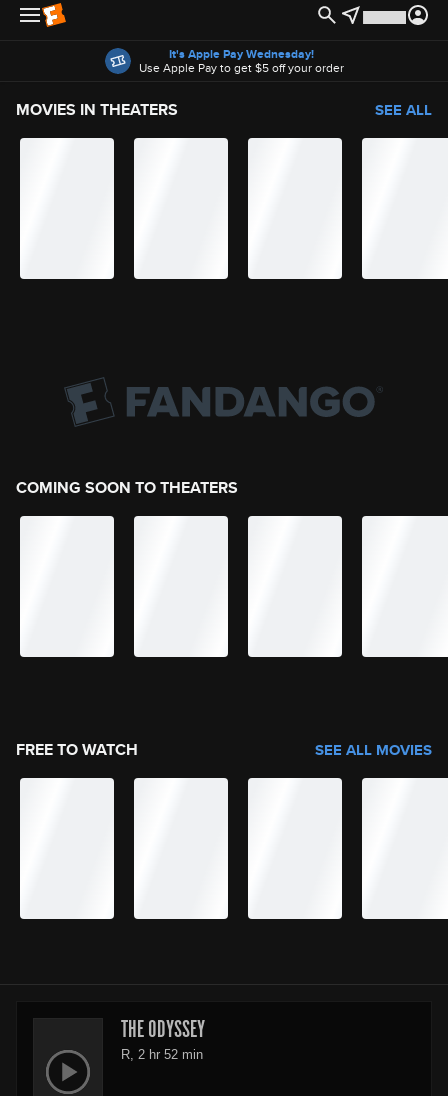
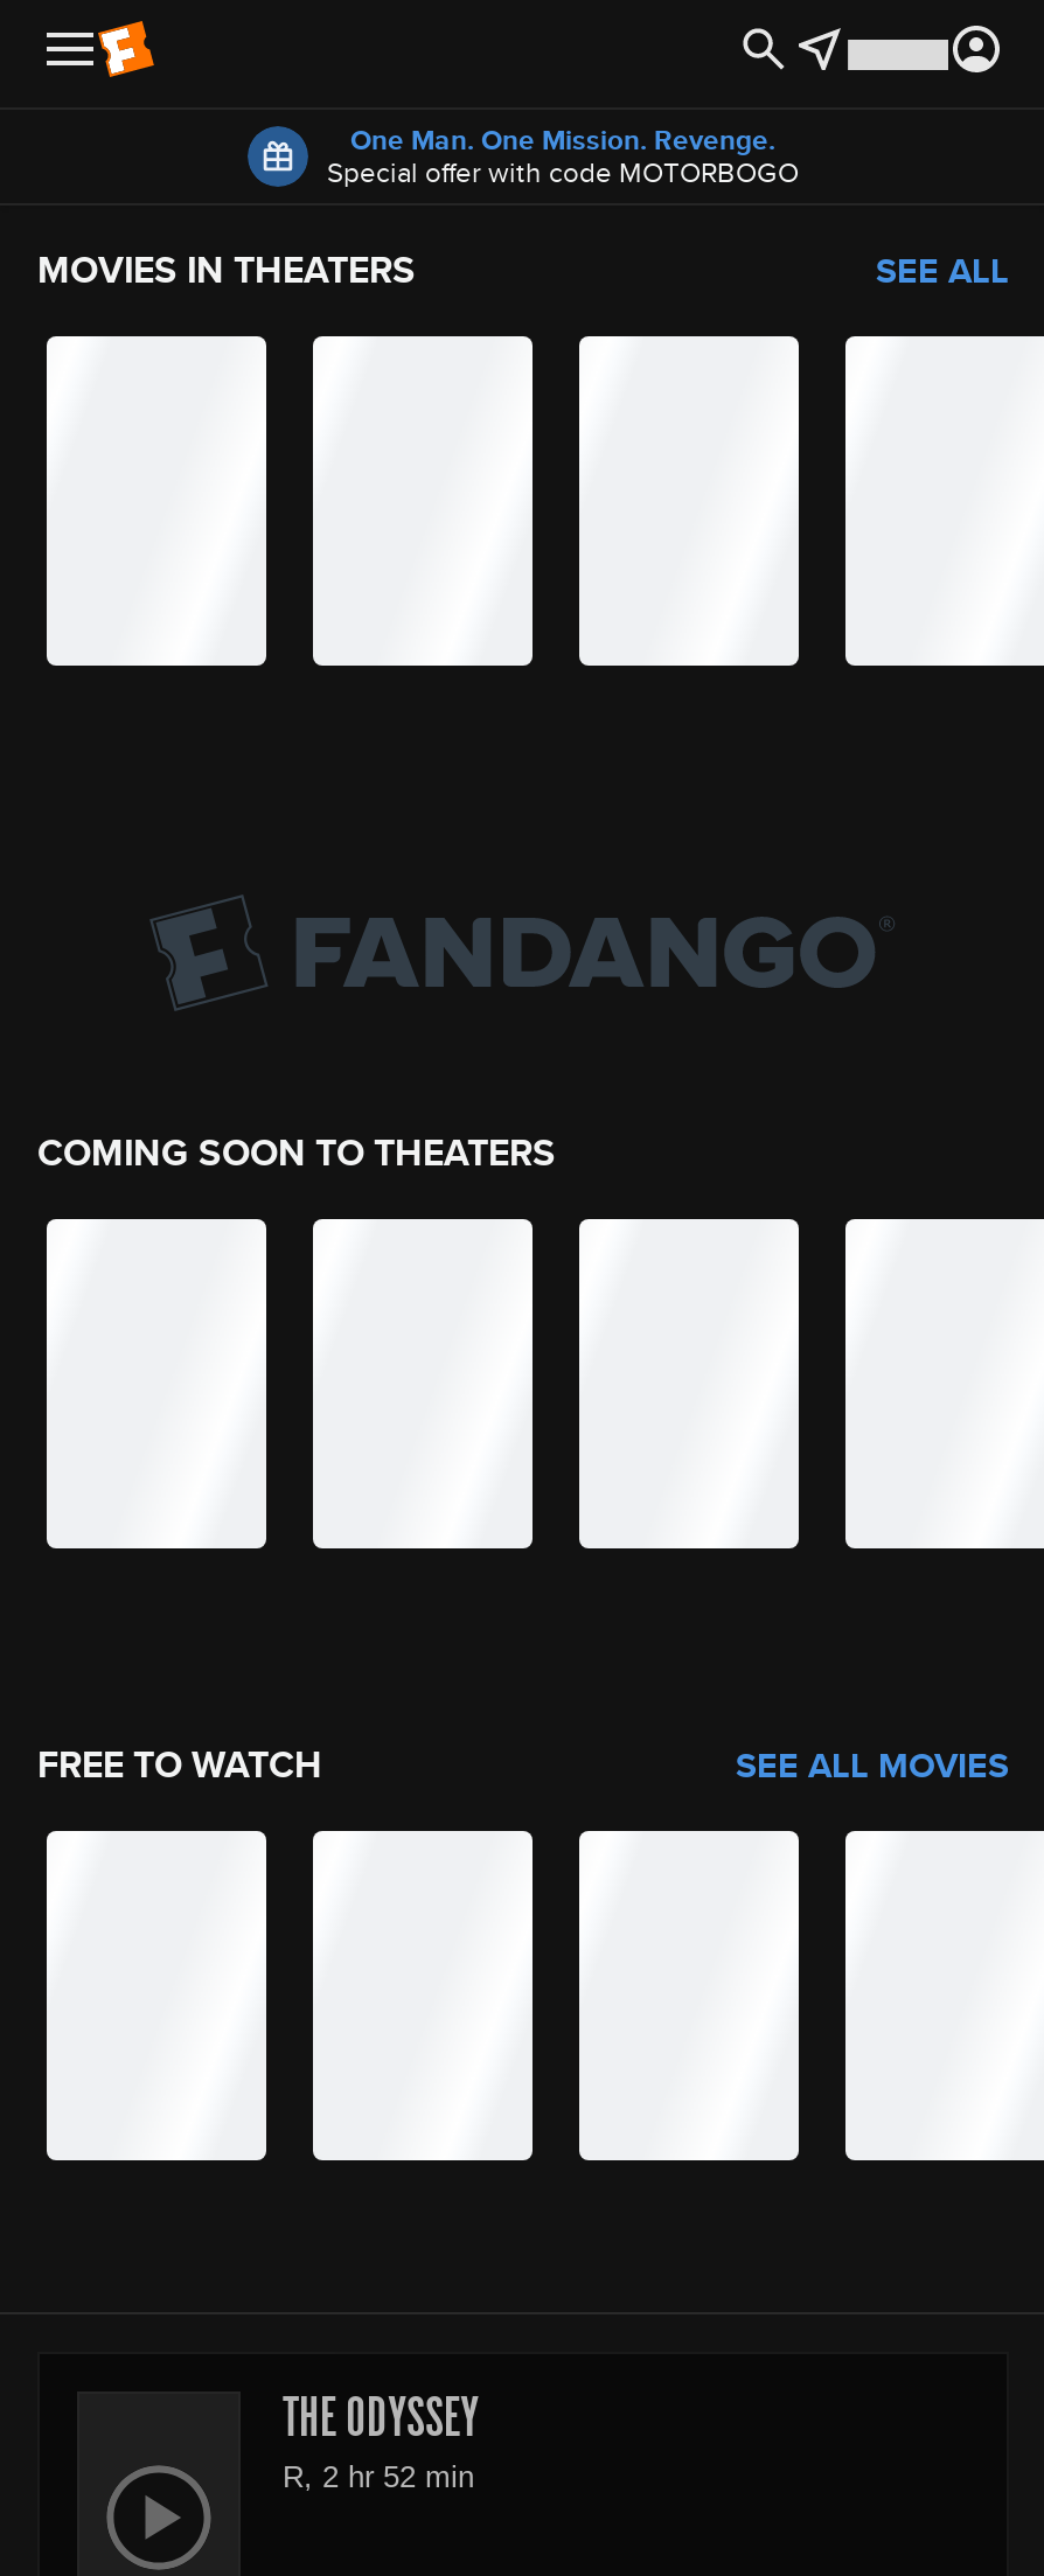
[138,45,343,76] It's Apple Pay Wednesday! | Use Apple Pay to get $5 off your order -> [327,119,799,192] One Man. One Mission. Revenge. | Special offer with code MOTORBOGO

